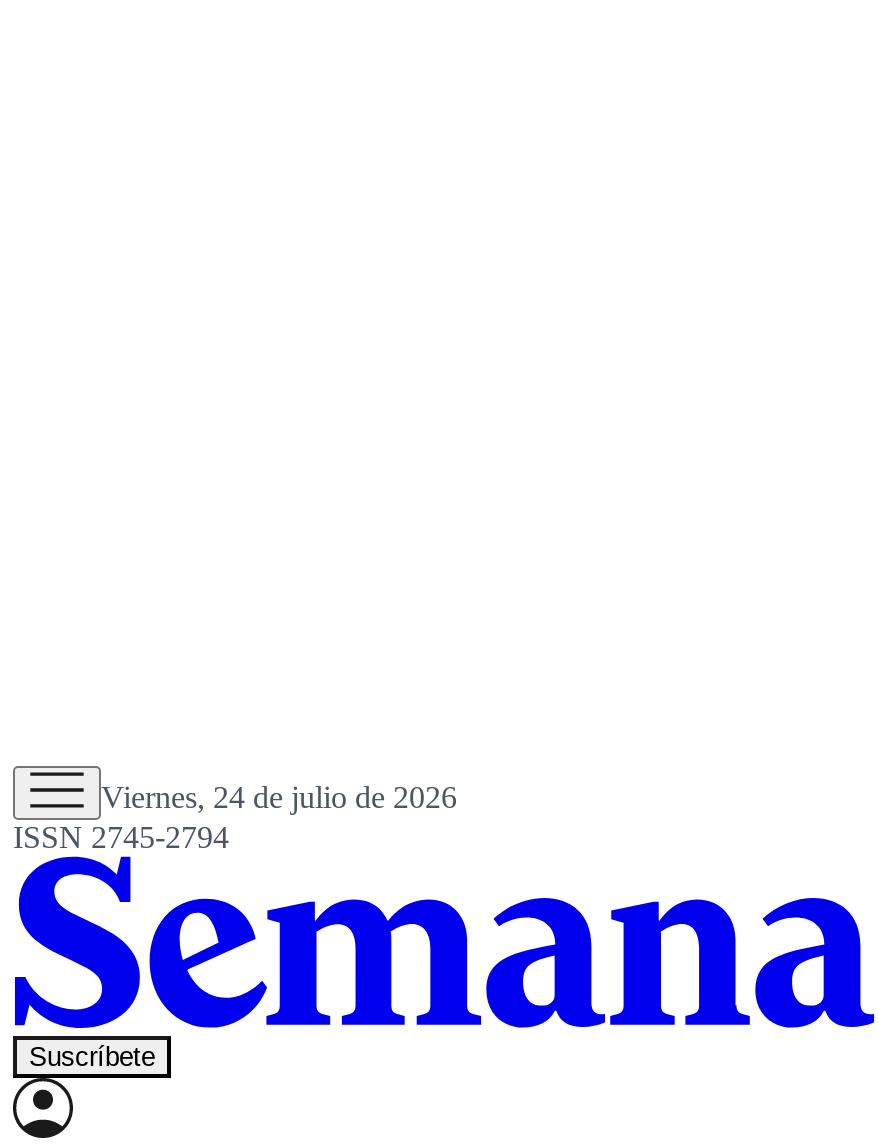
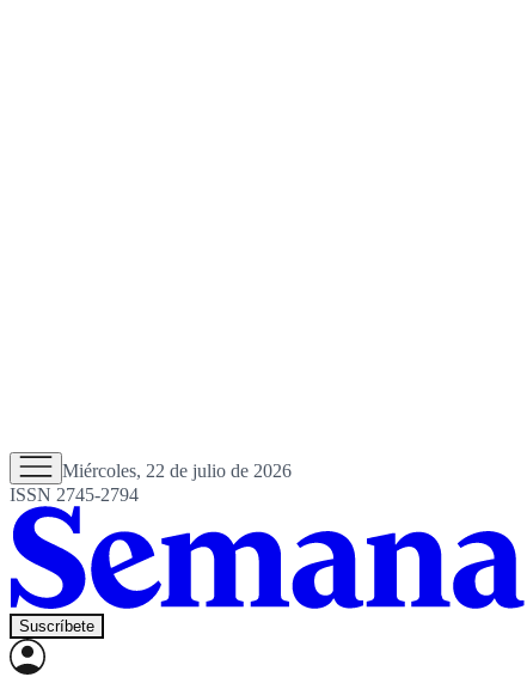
[101,780,457,814] Viernes, 24 de julio de 2026 -> [62,461,292,481] Miércoles, 22 de julio de 2026

